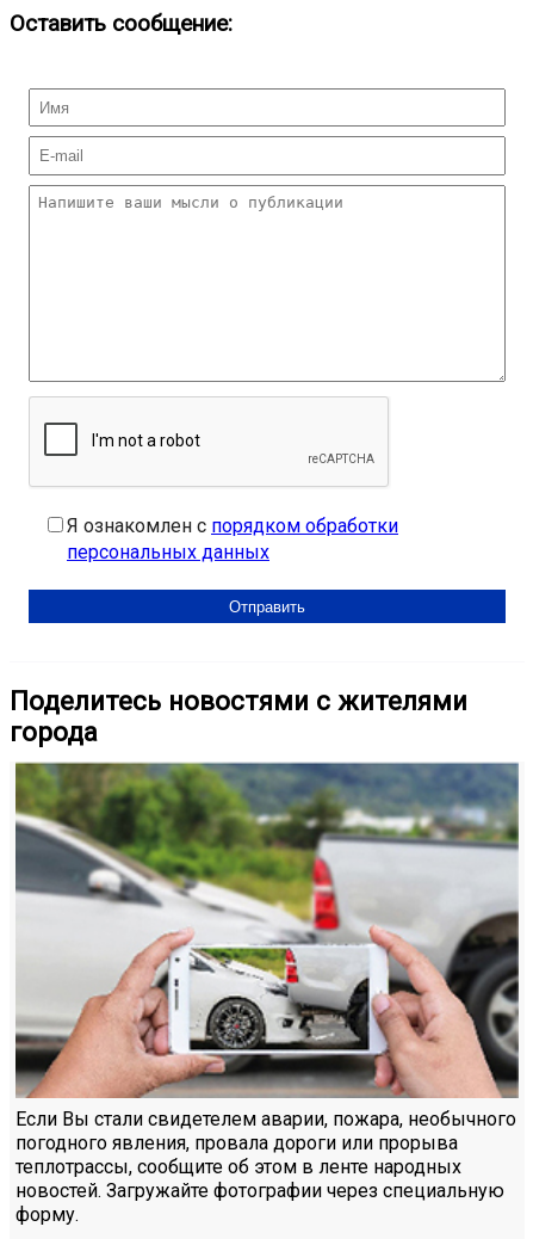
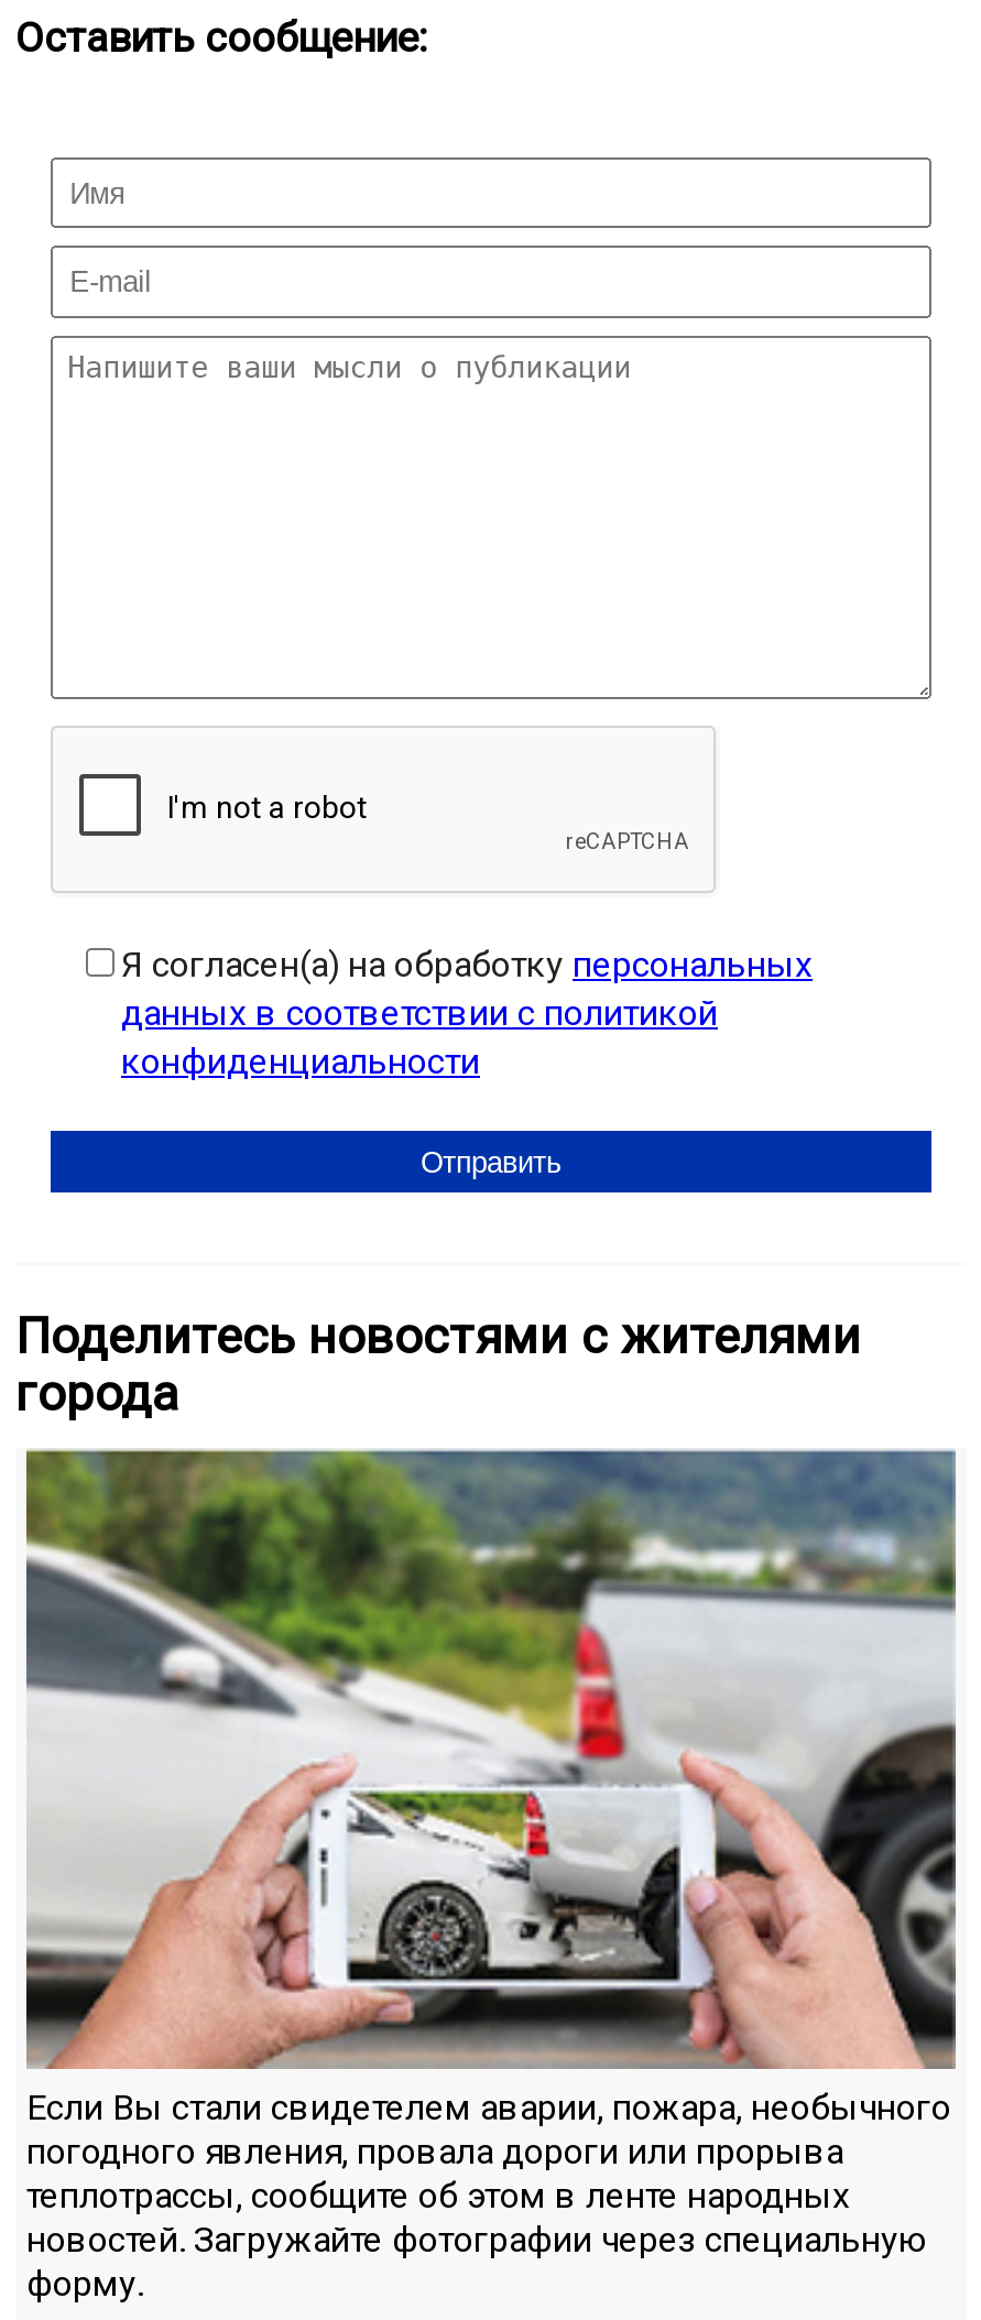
[67,514,398,563] Я ознакомлен с порядком обработки | персональных данных -> [121,944,813,1082] Я согласен(а) на обработку персональных | данных в соответствии с политикой | конфиденциальности

